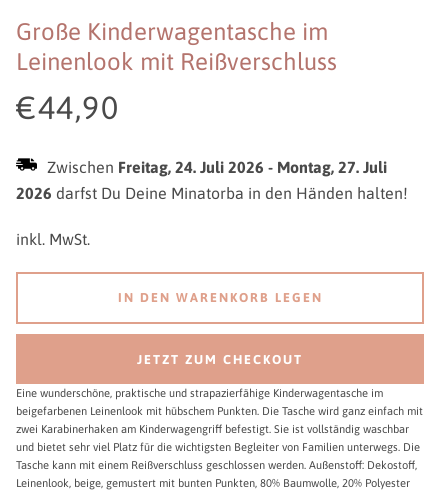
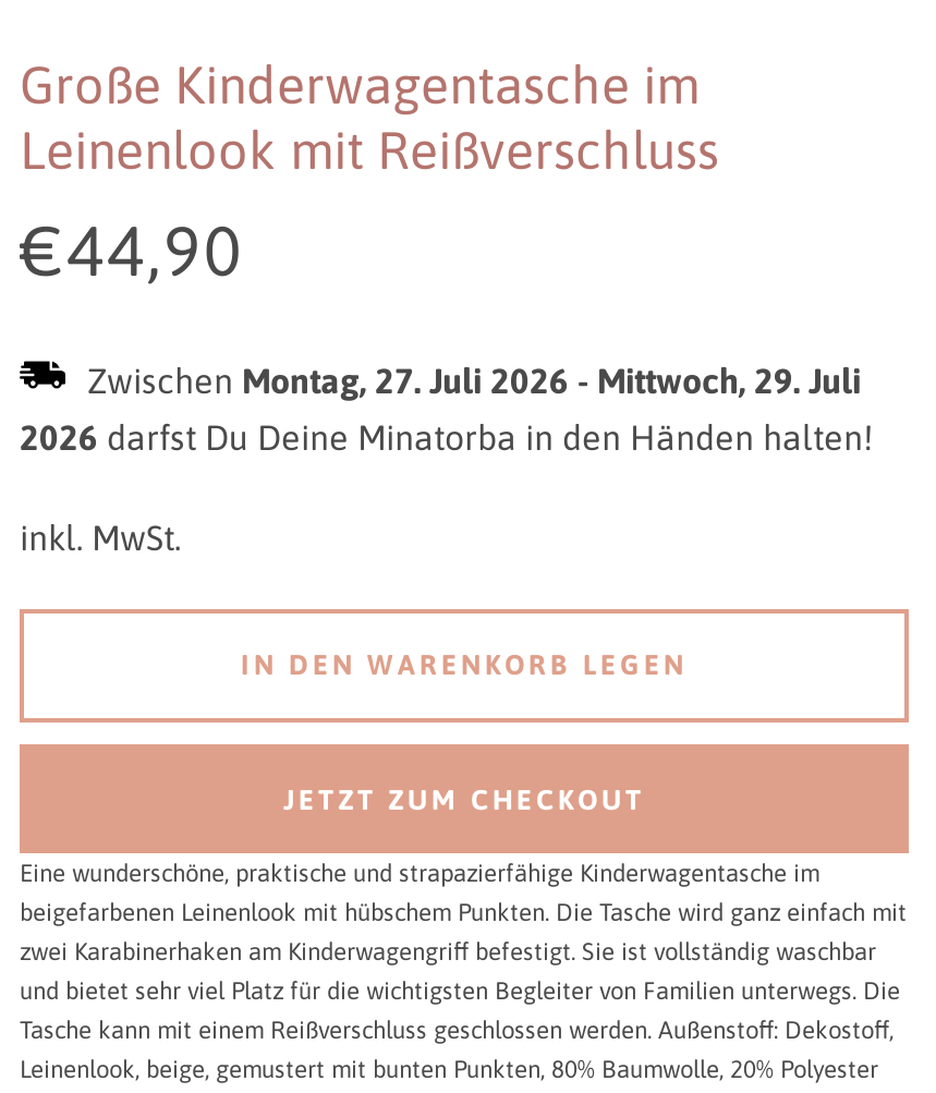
[47,158,387,176] Zwischen Freitag, 24. Juli 2026 - Montag, 27. Juli -> [87,361,861,400] Zwischen Montag, 27. Juli 2026 - Mittwoch, 29. Juli

